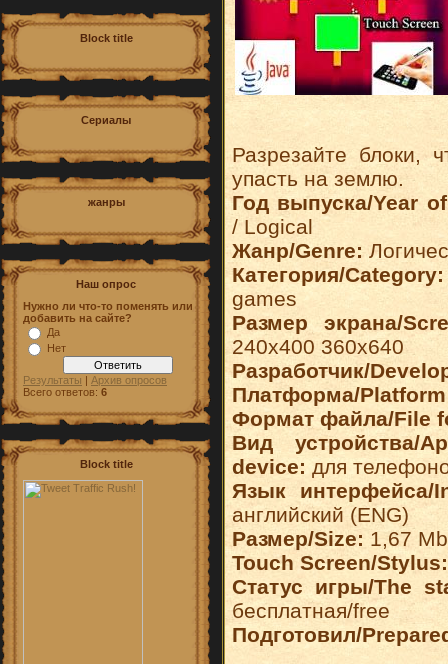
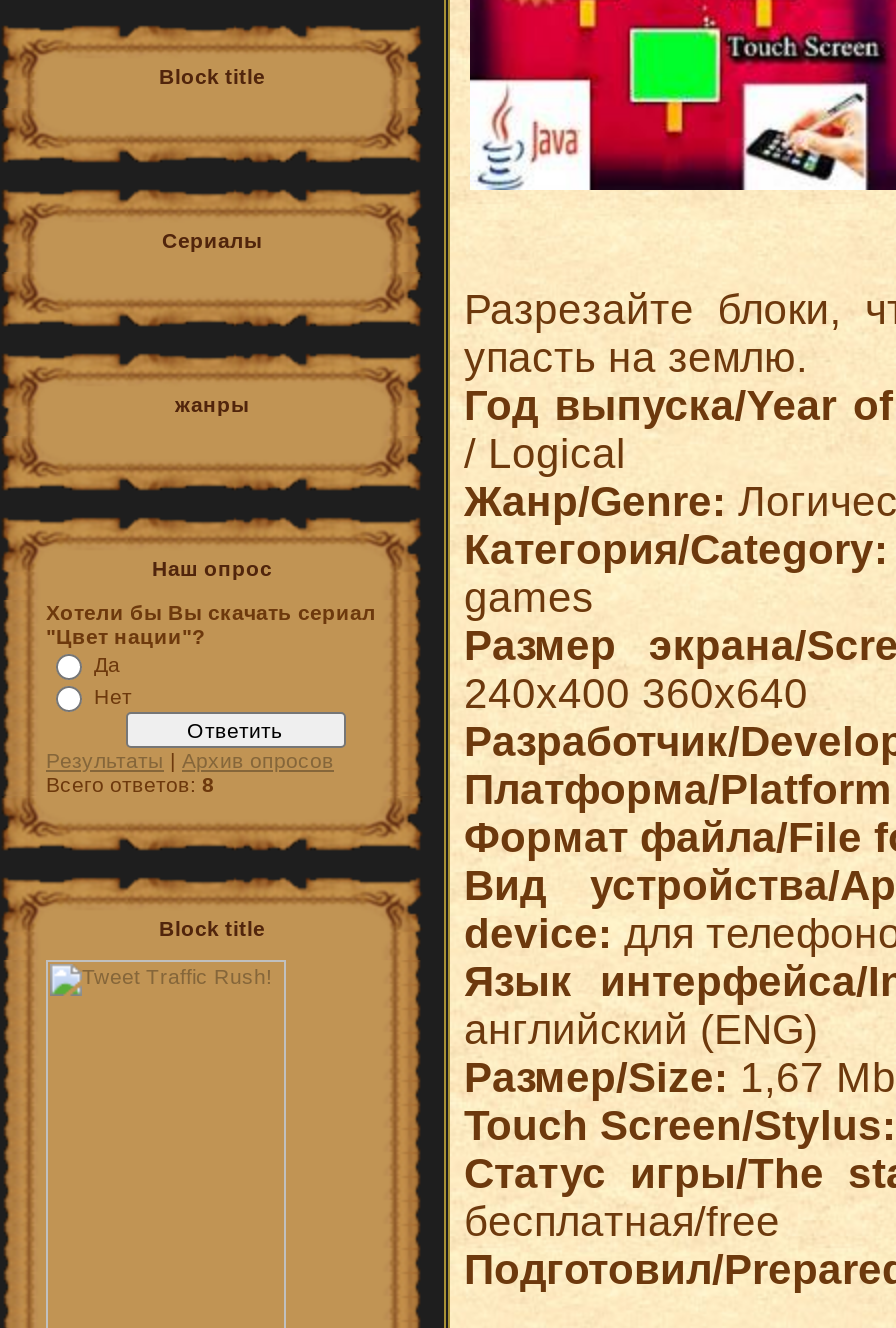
[23,300,193,324] Нужно ли что-то поменять или | добавить на сайте? -> [46,600,376,648] Хотели бы Вы скачать сериал | "Цвет нации"?
[23,386,107,398] Всего ответов:6 -> [46,772,214,796] Всего ответов:8

